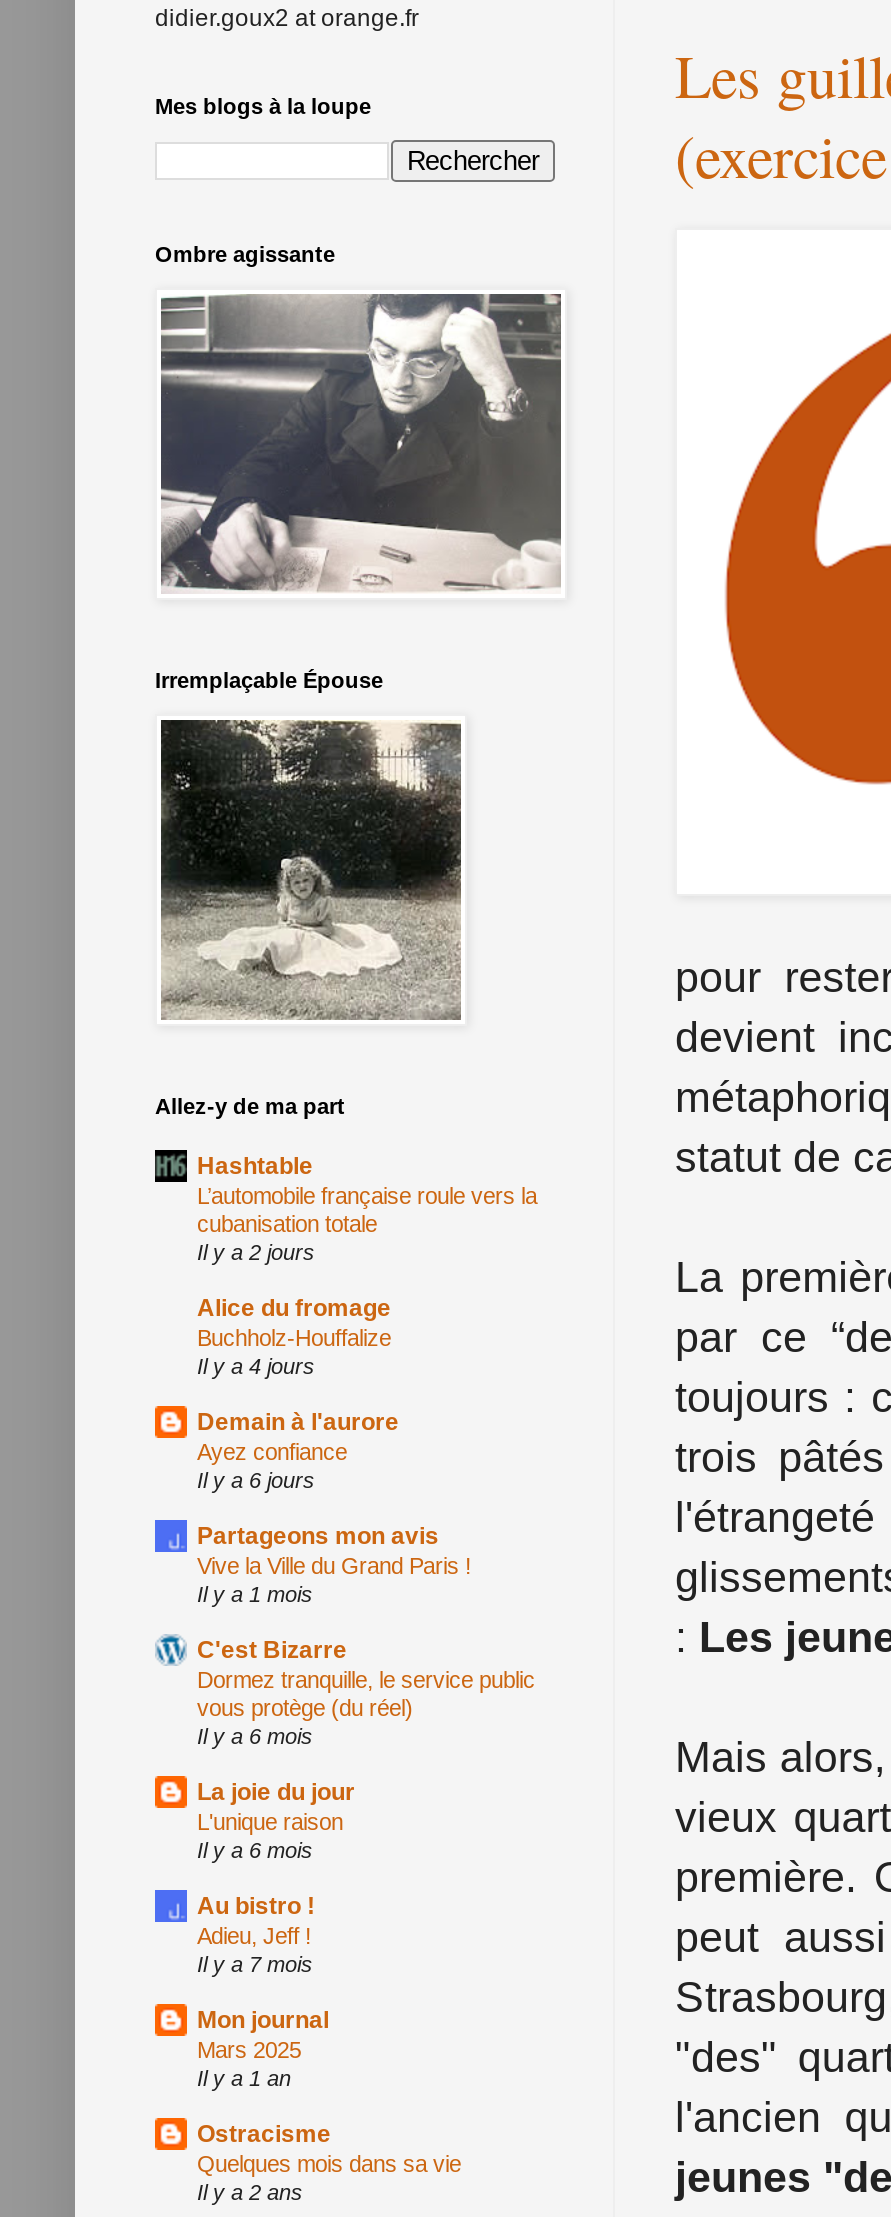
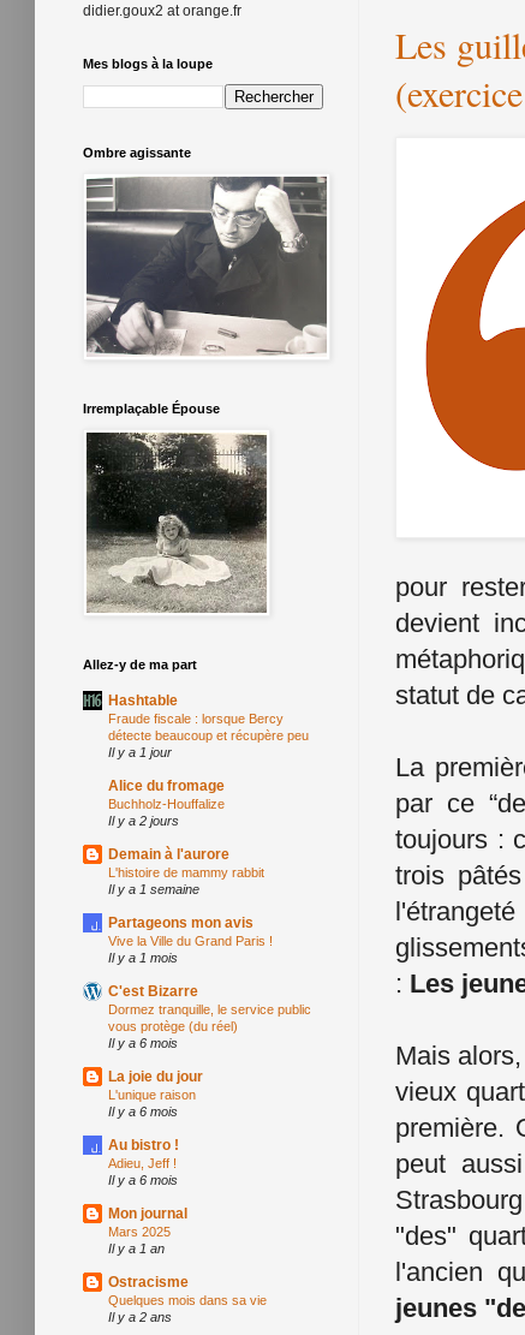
[197,1185,537,1265] L’automobile française roule vers la | cubanisation totale | Il y a 2 jours -> [108,712,309,760] Fraude fiscale : lorsque Bercy | détecte beaucoup et récupère peu | Il y a 1 jour
[197,1355,315,1379] Il y a 4 jours -> [108,814,179,828] Il y a 2 jours
[197,1441,347,1493] Ayez confiance | Il y a 6 jours -> [108,866,264,897] L'histoire de mammy rabbit | Il y a 1 semaine
[197,1953,313,1977] Il y a 7 mois -> [108,1173,178,1188] Il y a 6 mois

